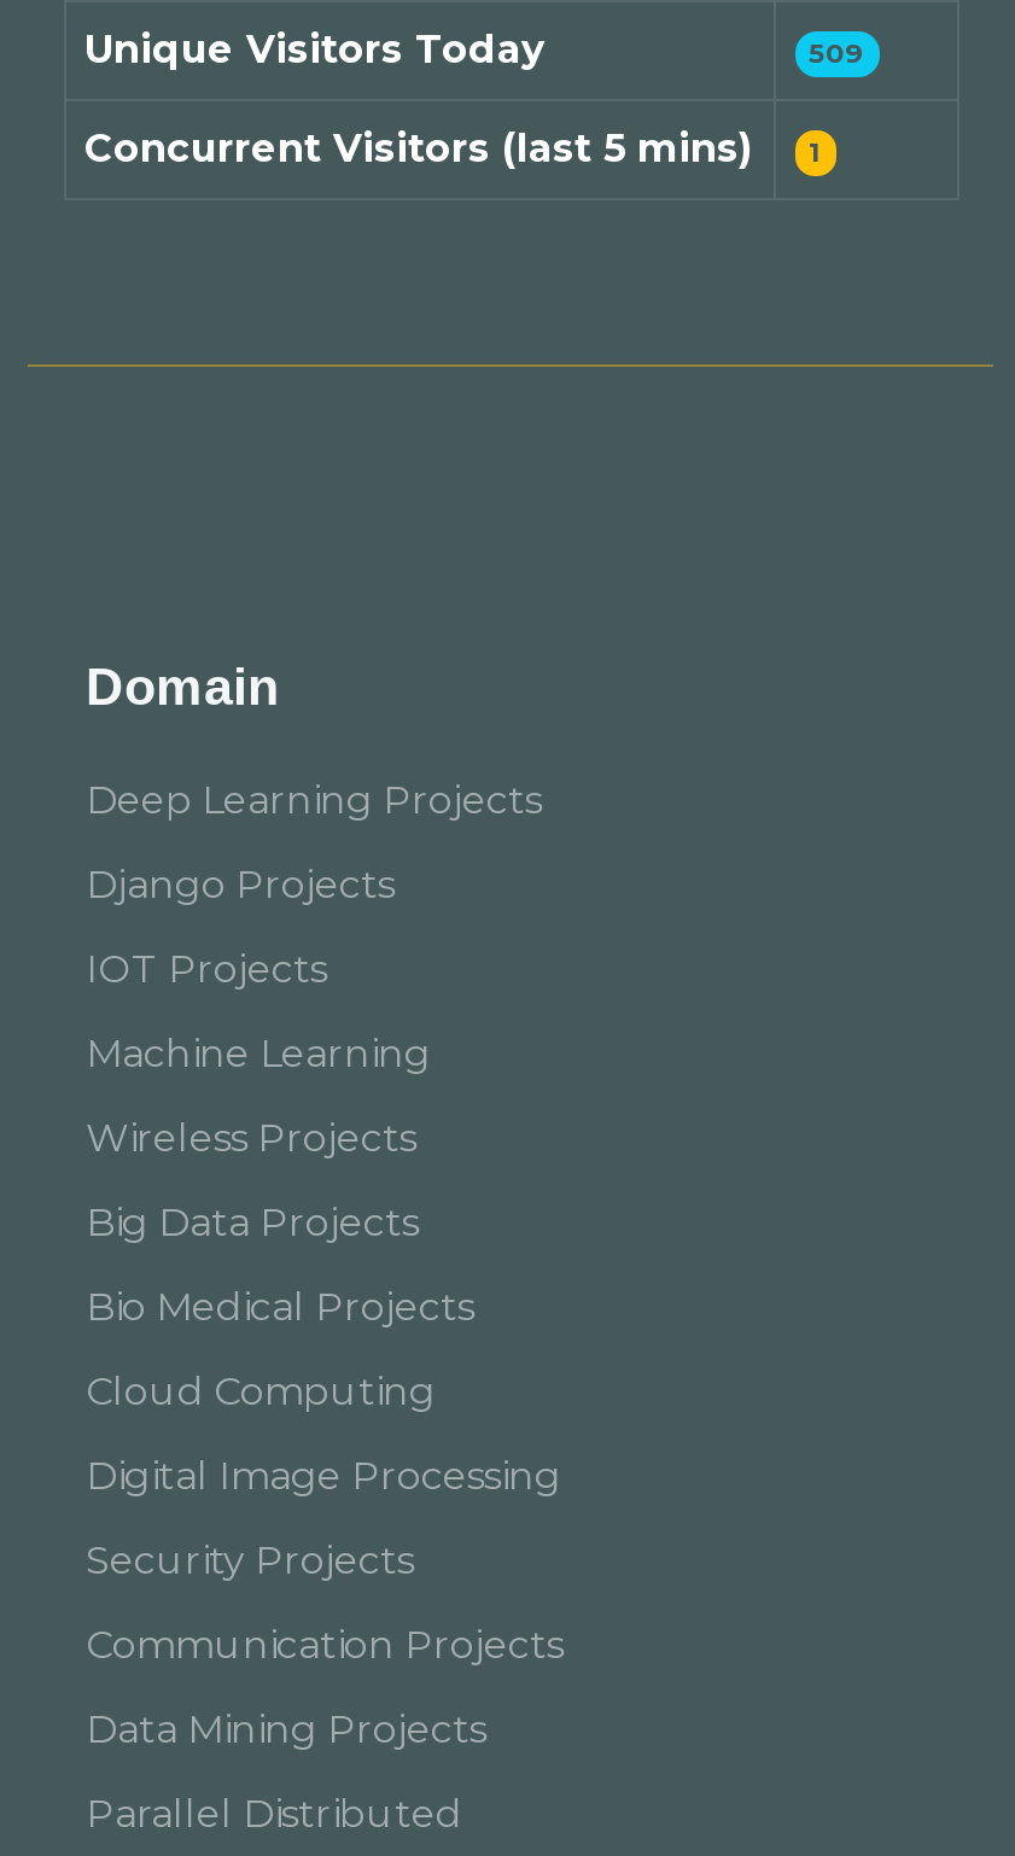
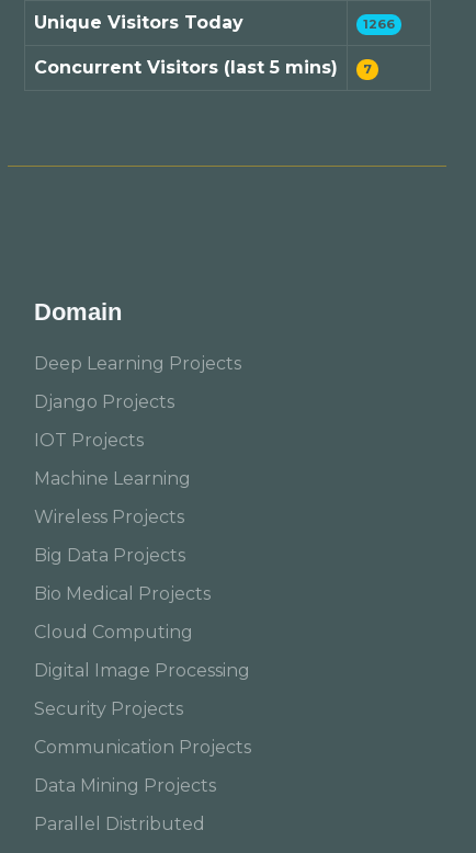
[809,36,864,70] 509 -> [362,16,394,32] 1266
[84,125,821,171] Concurrent Visitors (last 5 mins) 1 -> [33,57,371,78] Concurrent Visitors (last 5 mins) 7

